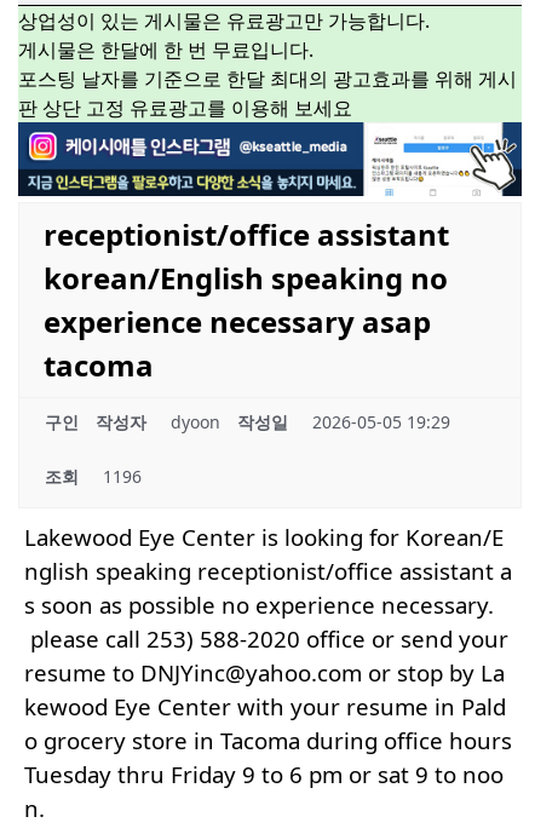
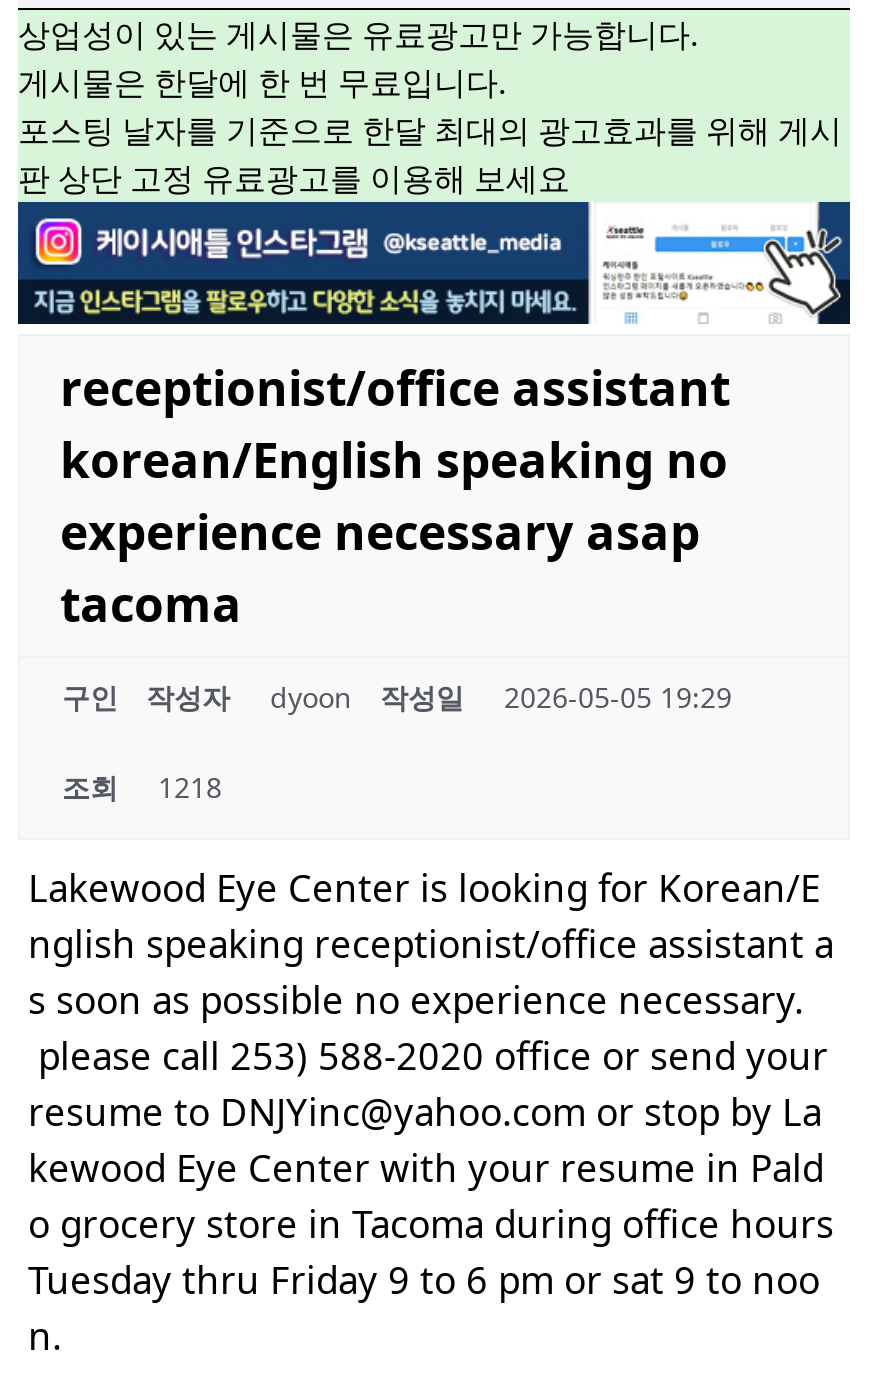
[45,465,142,488] 조회 1196 -> [62,769,222,807] 조회 1218

